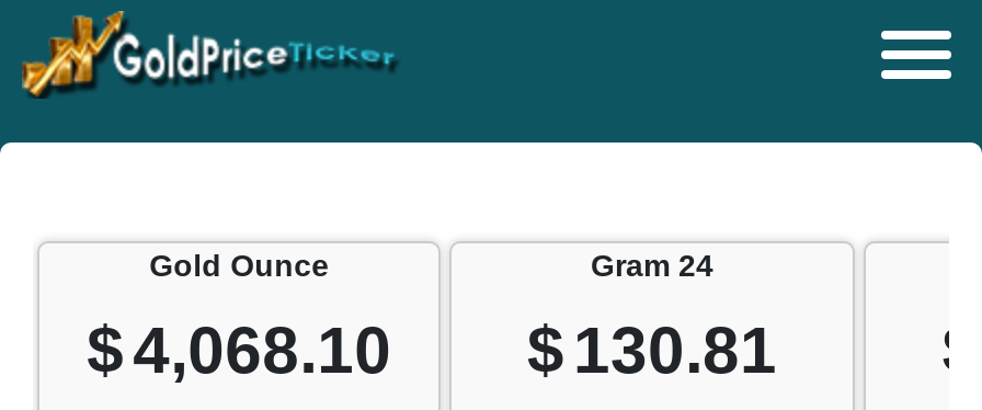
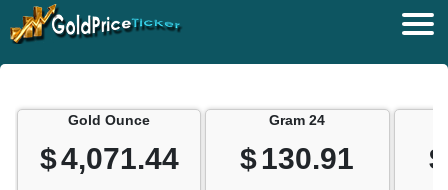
[87,314,392,386] $ 4,068.10 -> [40,142,179,175] $ 4,071.44
[527,314,777,386] $ 130.81 -> [240,142,354,175] $ 130.91

